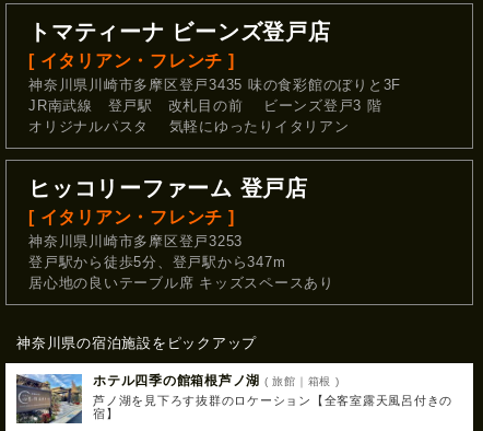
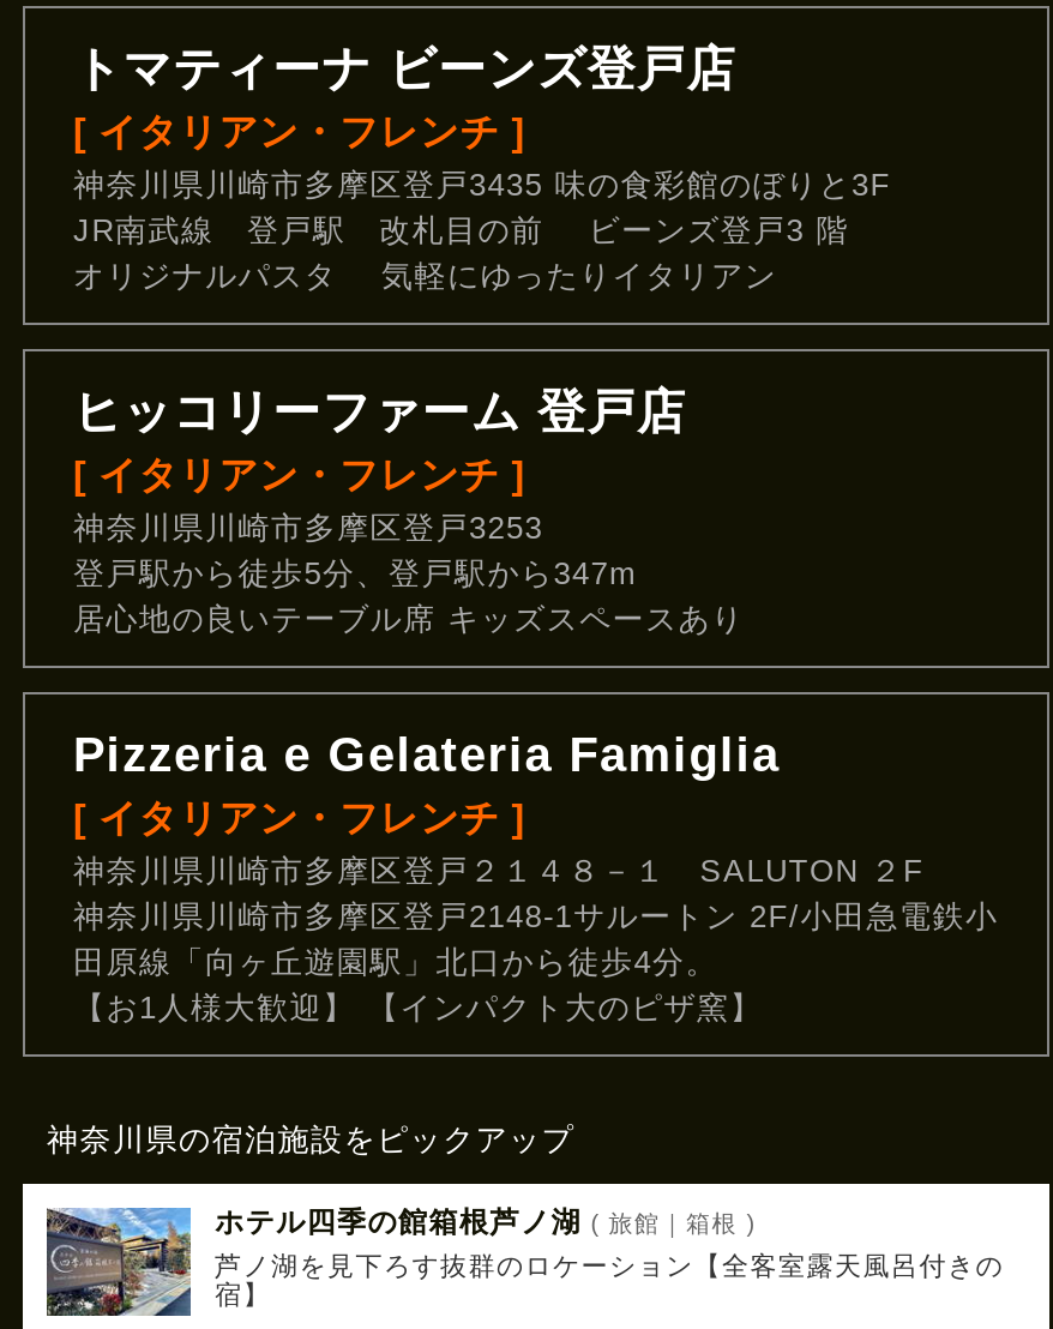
none -> [73,728,999,1026] Pizzeria e Gelateria Famiglia | [ イタリアン・フレンチ ] | 神奈川県川崎市多摩区登戸２１４８－１ SALUTON ２F | 神奈川県川崎市多摩区登戸2148-1サルートン 2F/小田急電鉄小 | 田原線「向ヶ丘遊園駅」北口から徒歩4分。 | 【お1人様大歓迎】 【インパクト大のピザ窯】

